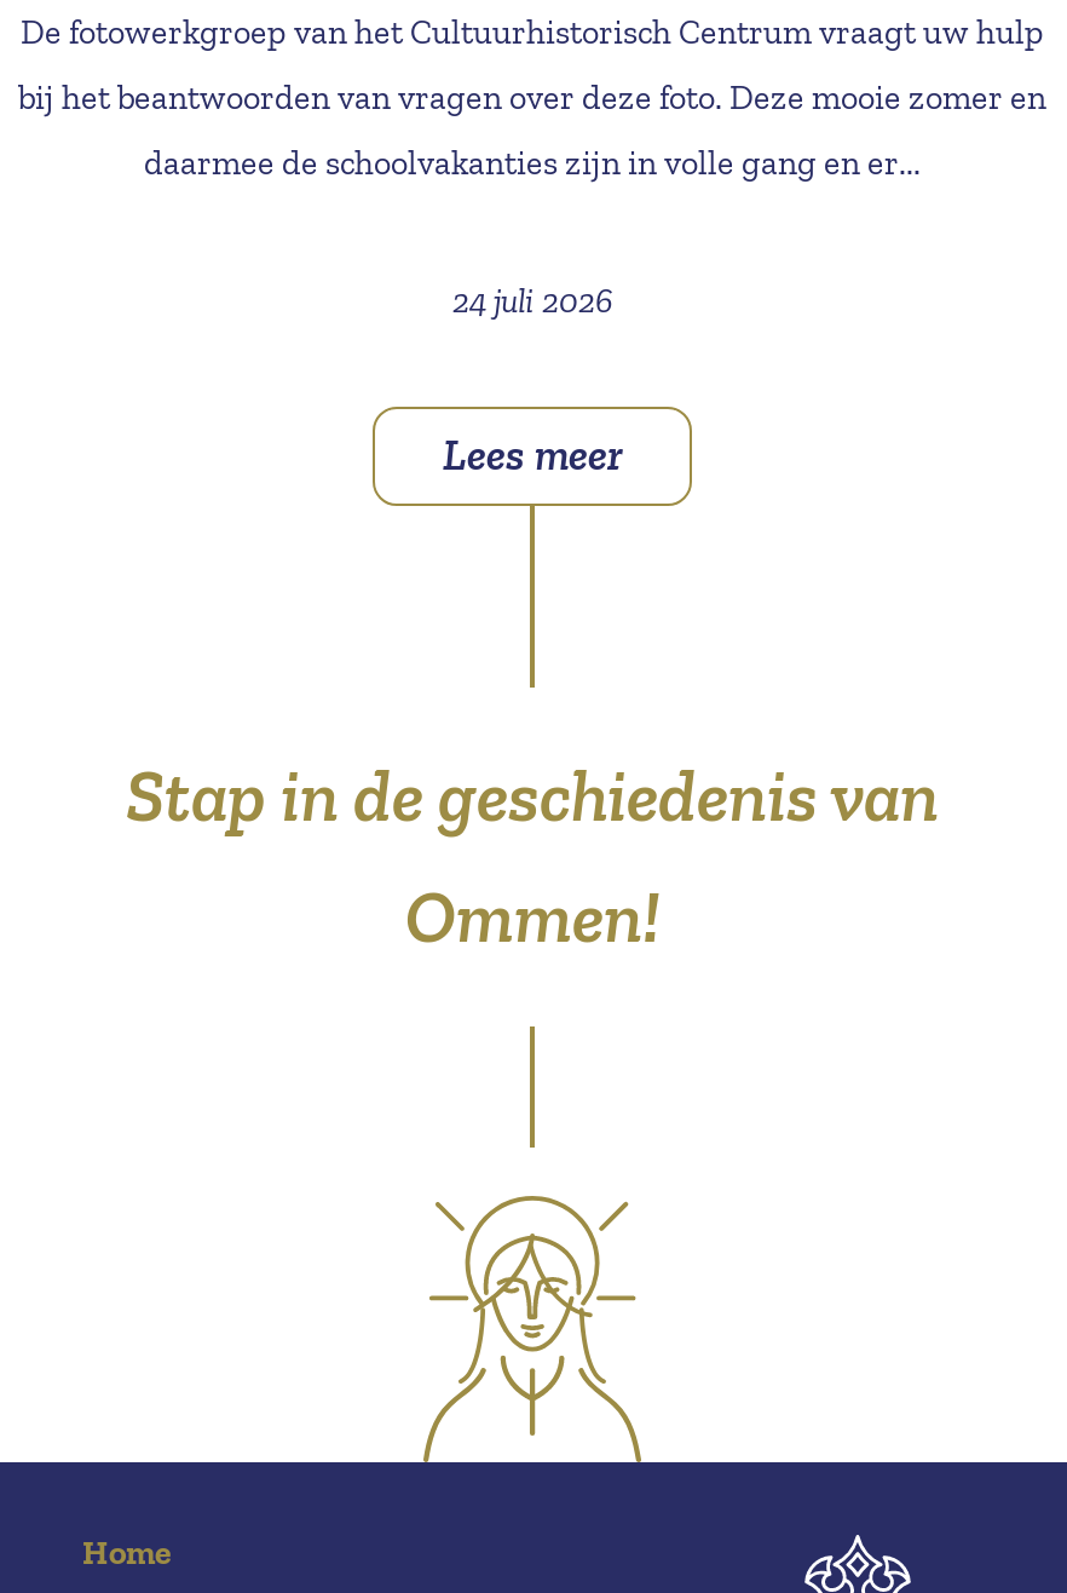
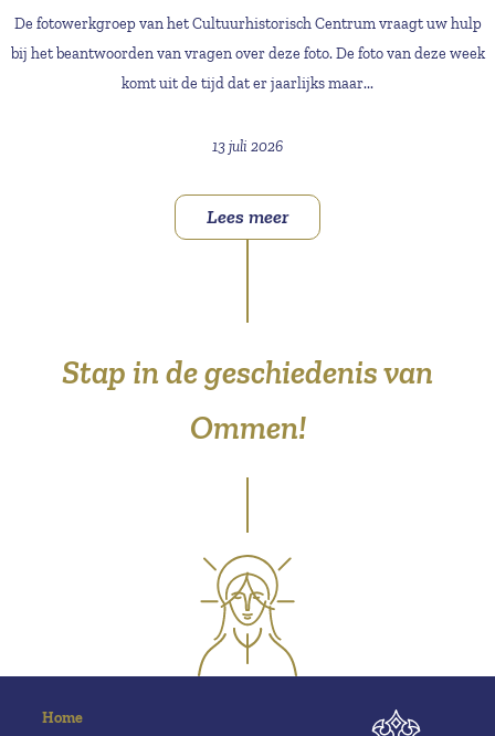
[18,78,1046,119] bij het beantwoorden van vragen over deze foto. Deze mooie zomer en -> [10,44,485,63] bij het beantwoorden van vragen over deze foto. De foto van deze week
[144,143,921,184] daarmee de schoolvakanties zijn in volle gang en er... -> [122,74,373,93] komt uit de tijd dat er jaarlijks maar...
[452,281,612,322] 24 juli 2026 -> [212,137,283,156] 13 juli 2026

